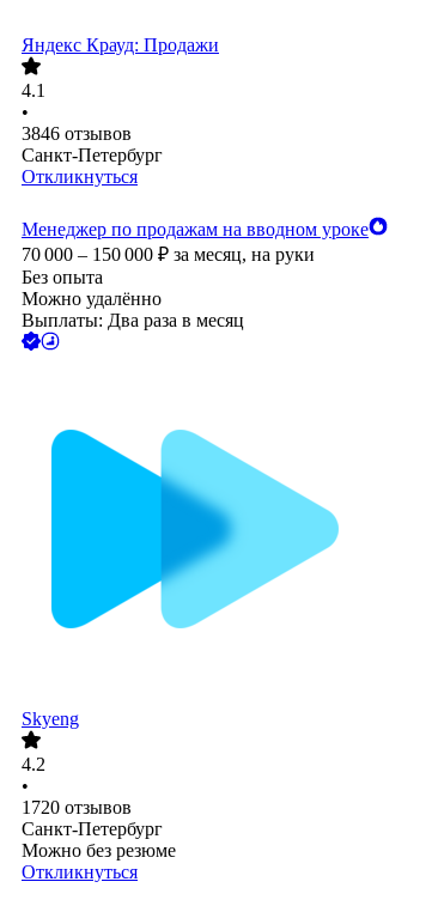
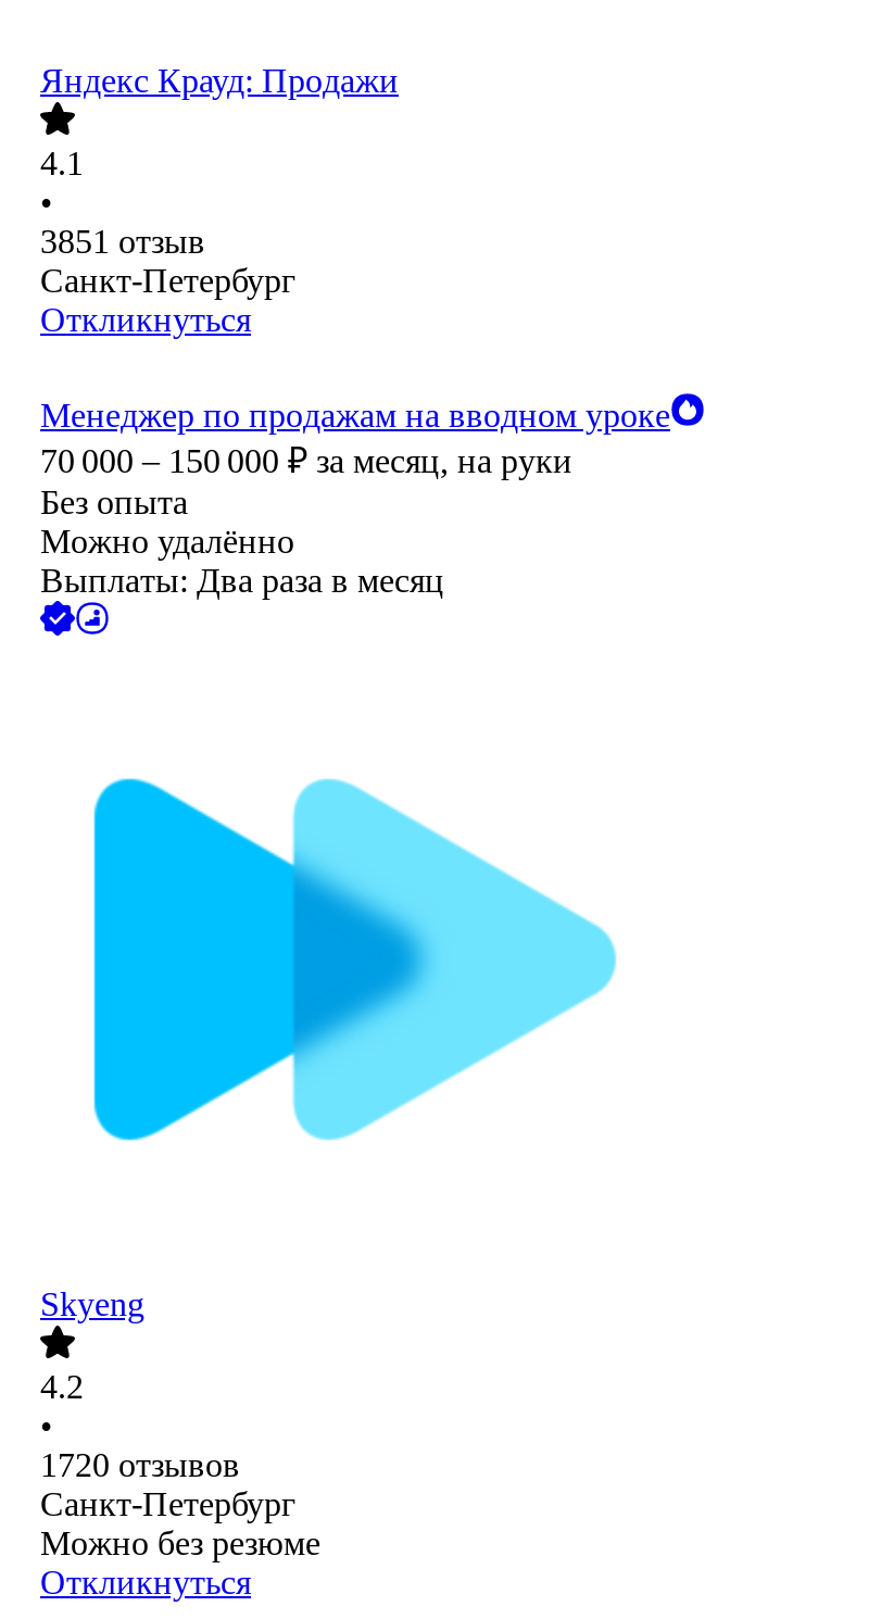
[22,124,132,144] 3846 отзывов -> [40,223,205,260] 3851 отзыв

